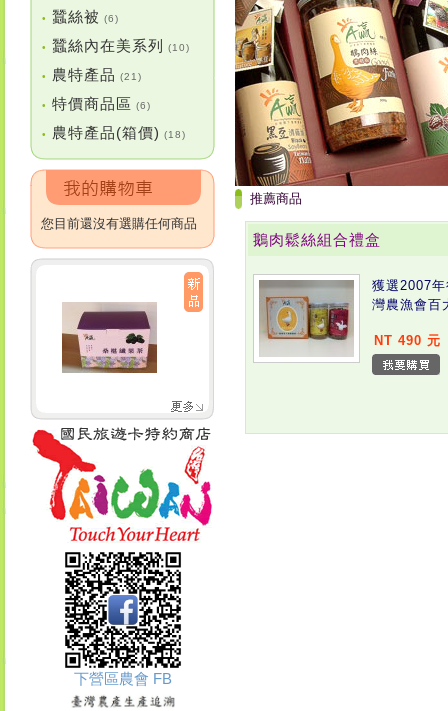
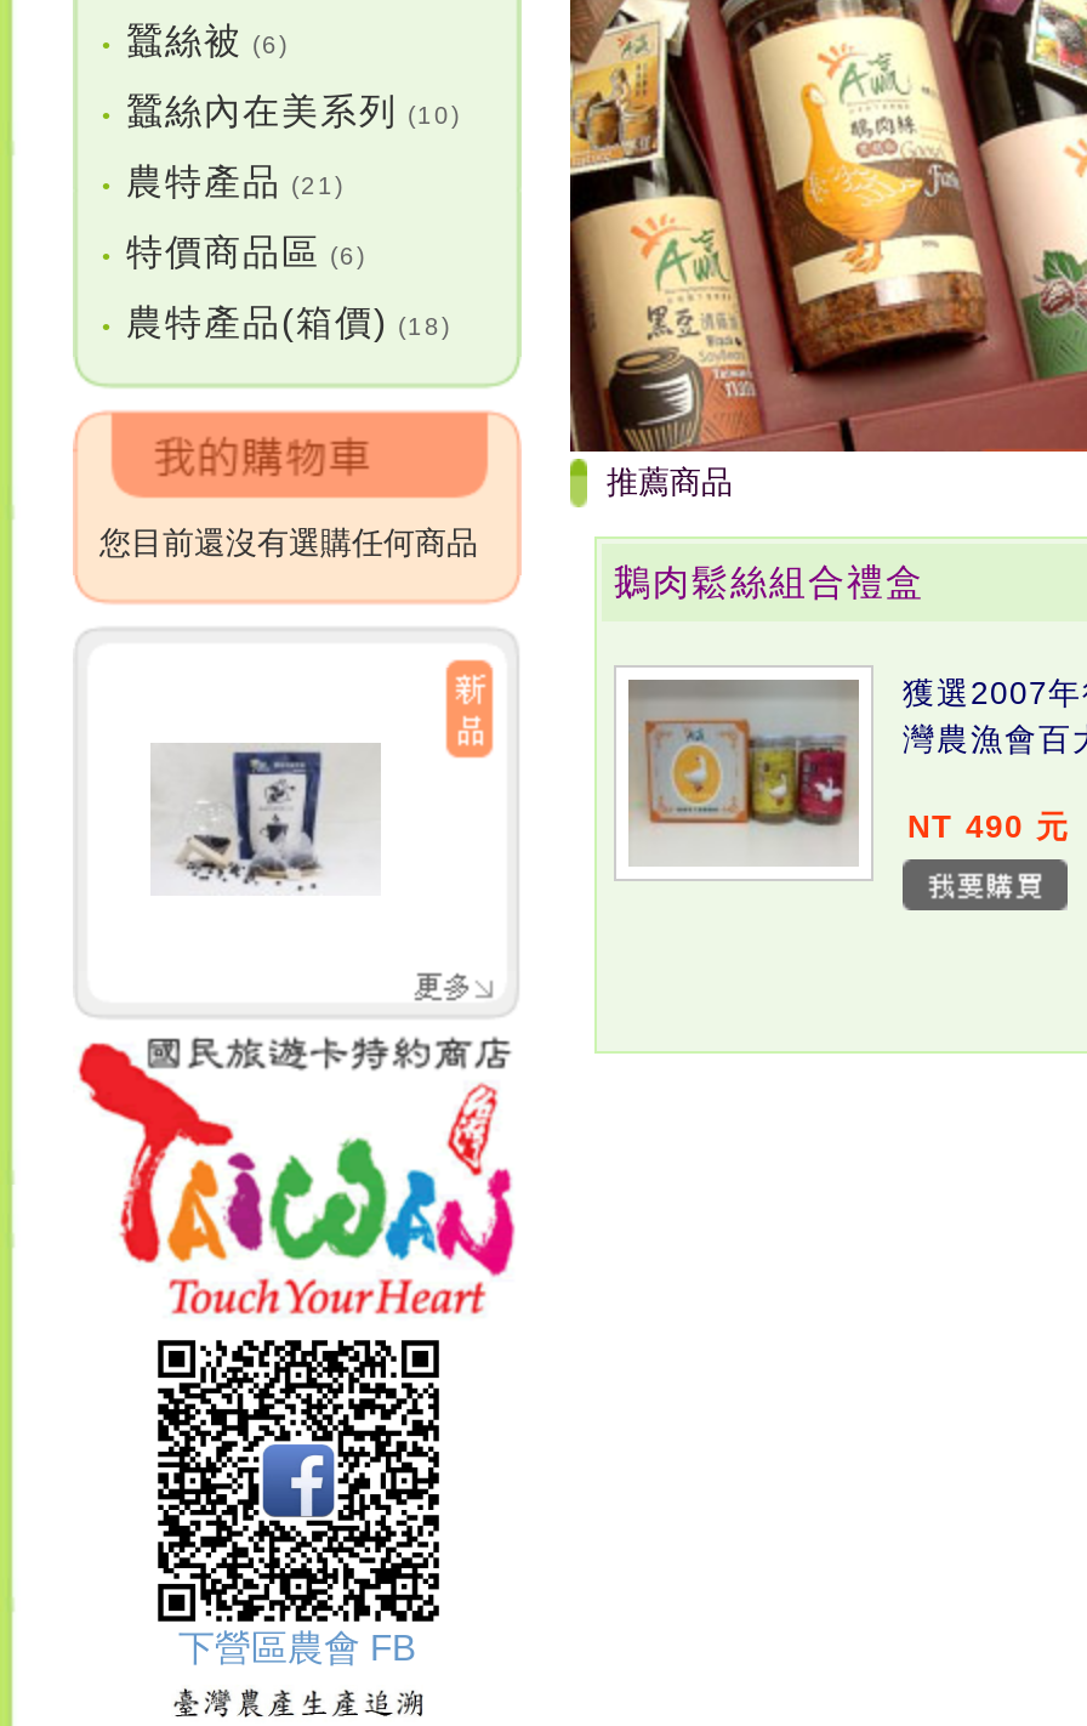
[61,302,158,374] [image] -> [150,736,381,905] [image]

